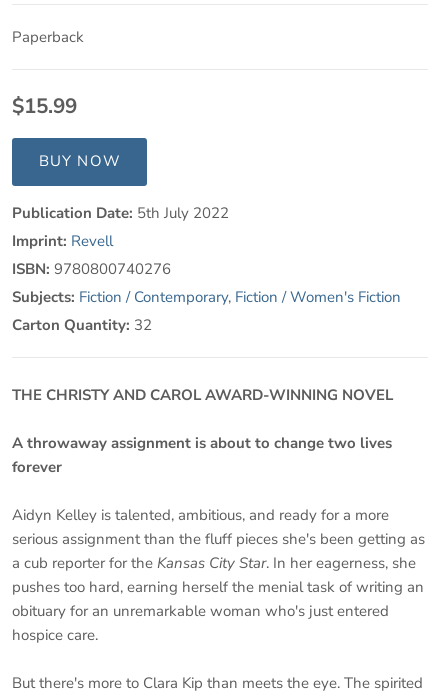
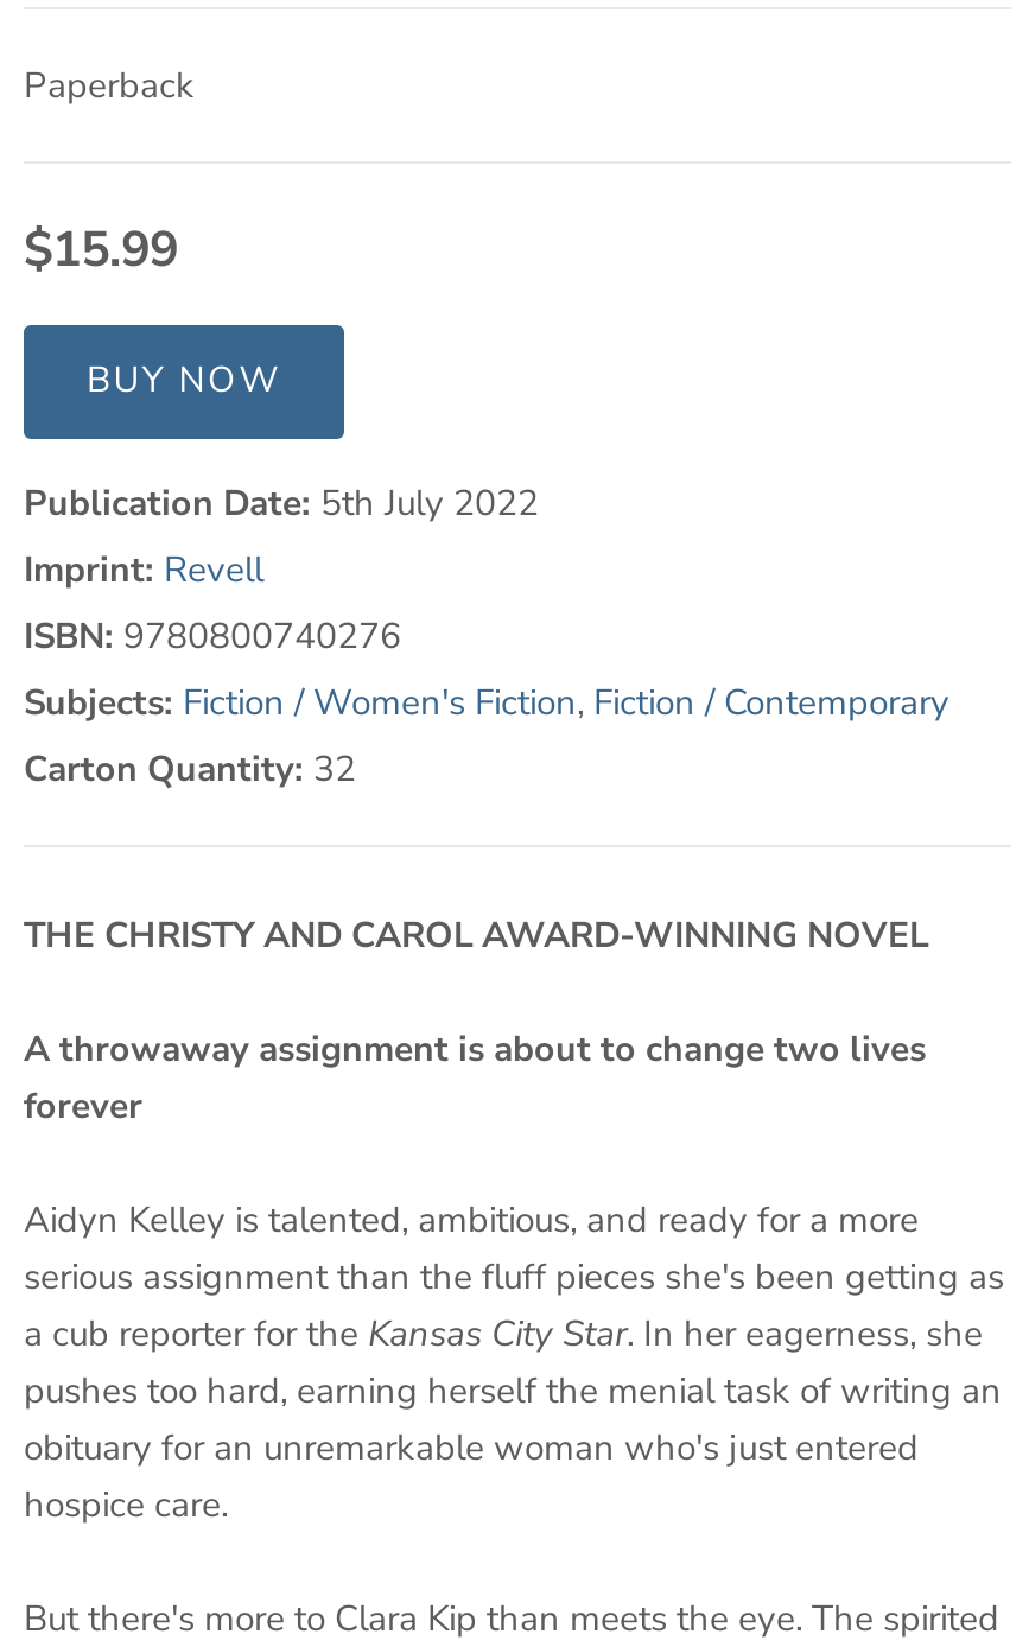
[12,287,401,307] Subjects: Fiction / Contemporary, Fiction / Women's Fiction -> [24,678,949,726] Subjects: Fiction / Women's Fiction, Fiction / Contemporary

